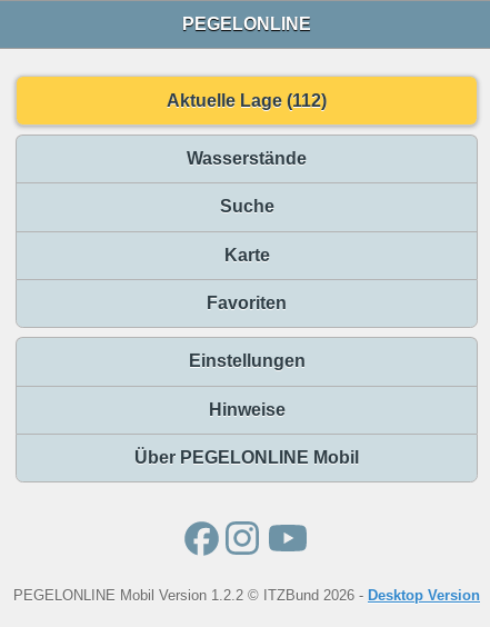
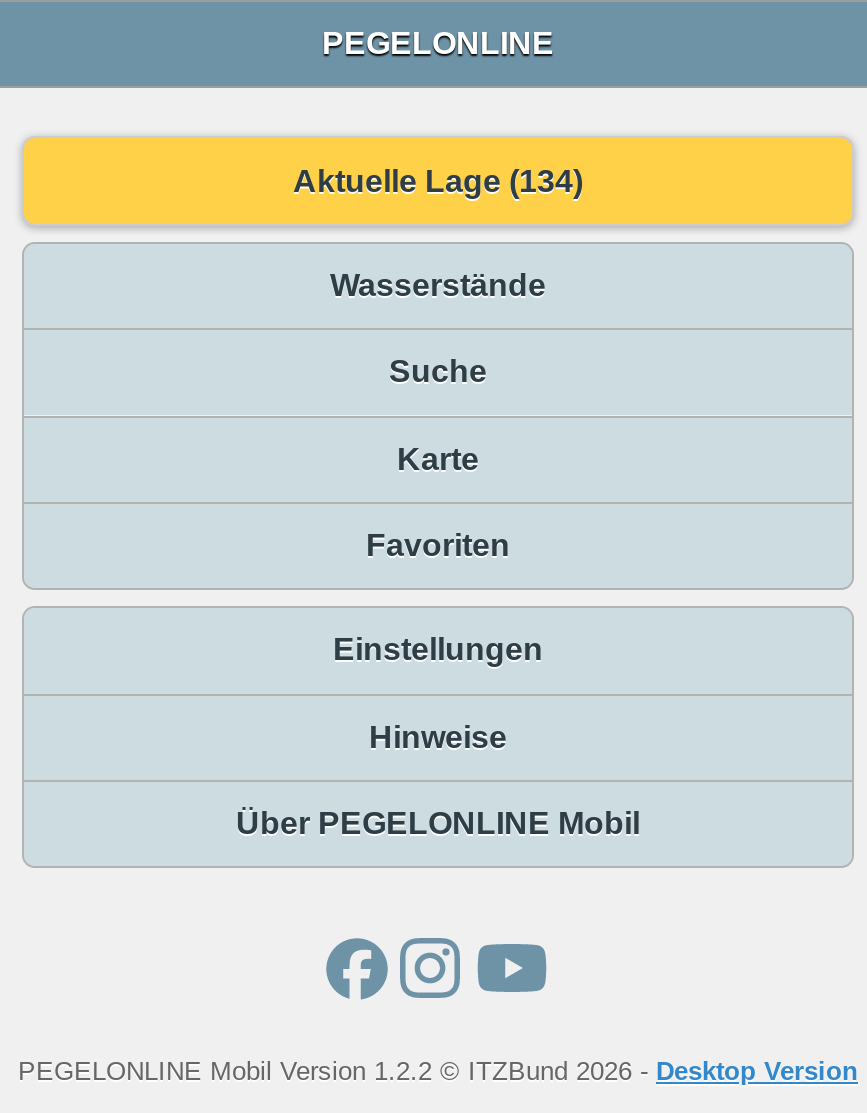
[167,91,327,110] Aktuelle Lage (112) -> [293,163,583,197] Aktuelle Lage (134)

